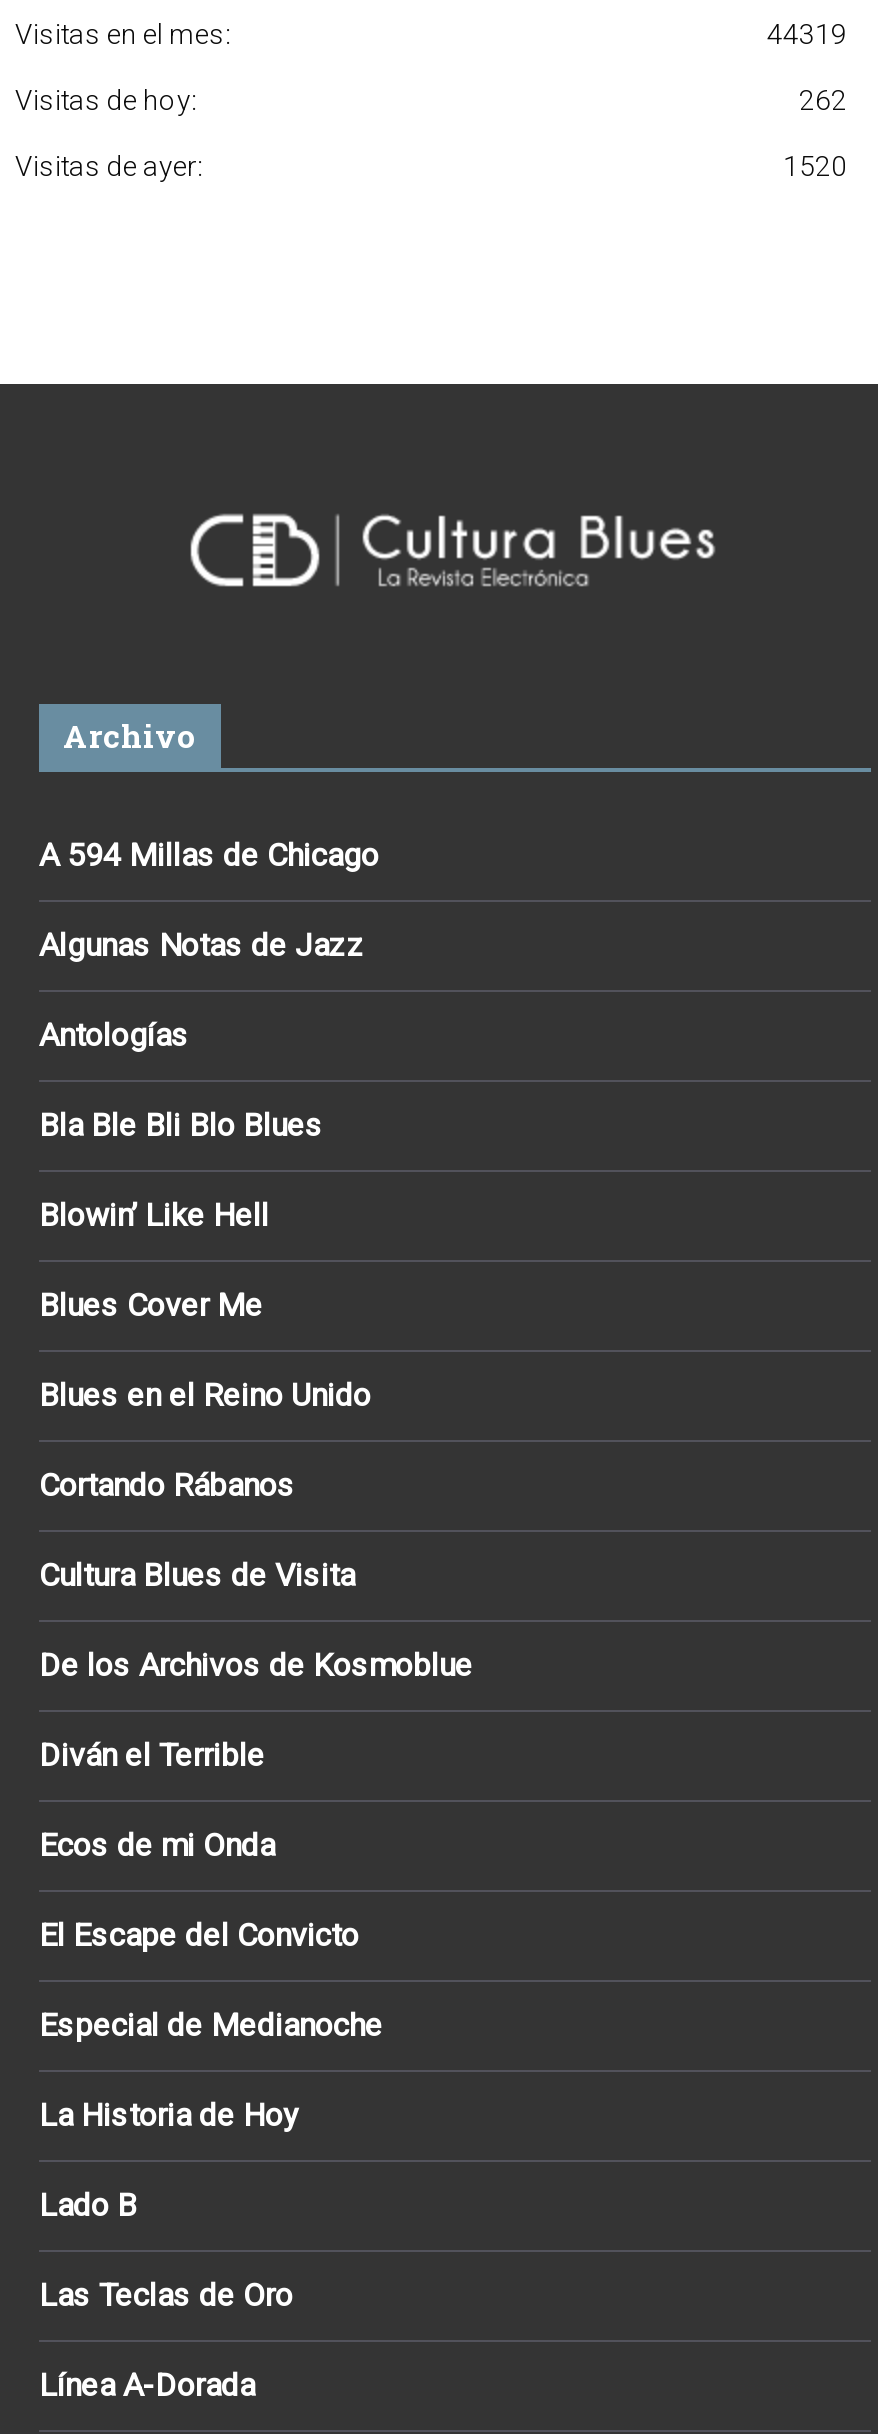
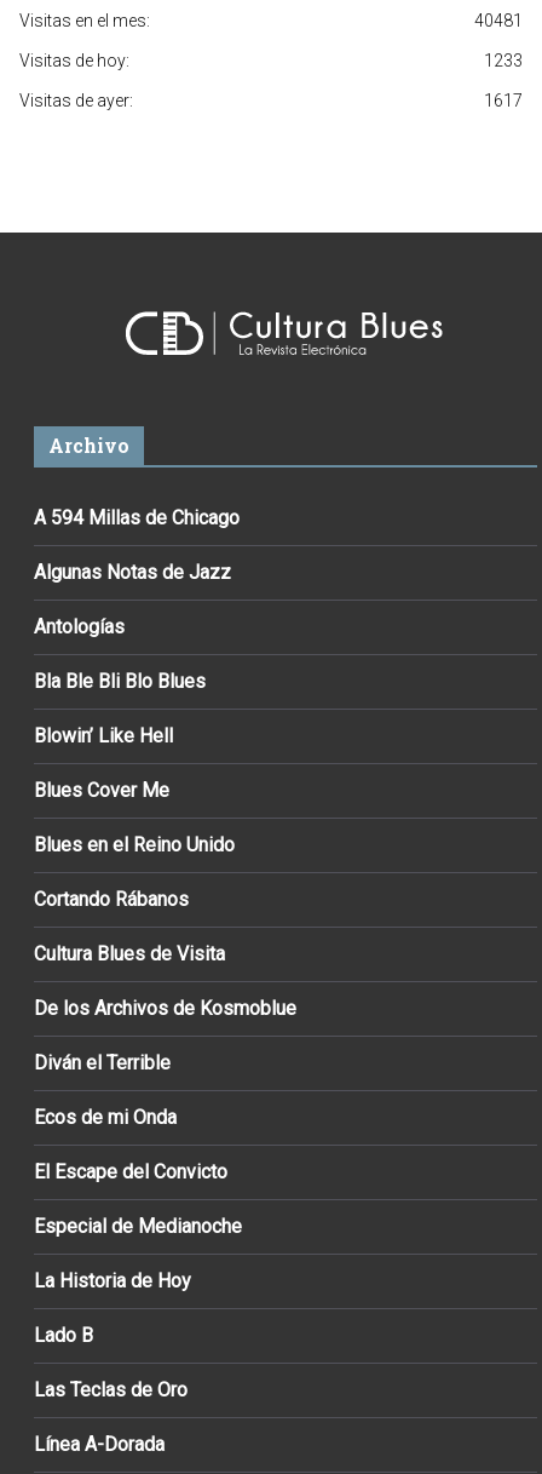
[767,19,847,51] 44319 -> [474,11,523,31] 40481
[799,85,847,117] 262 -> [484,51,523,71] 1233
[783,151,847,183] 1520 -> [484,91,523,111] 1617

